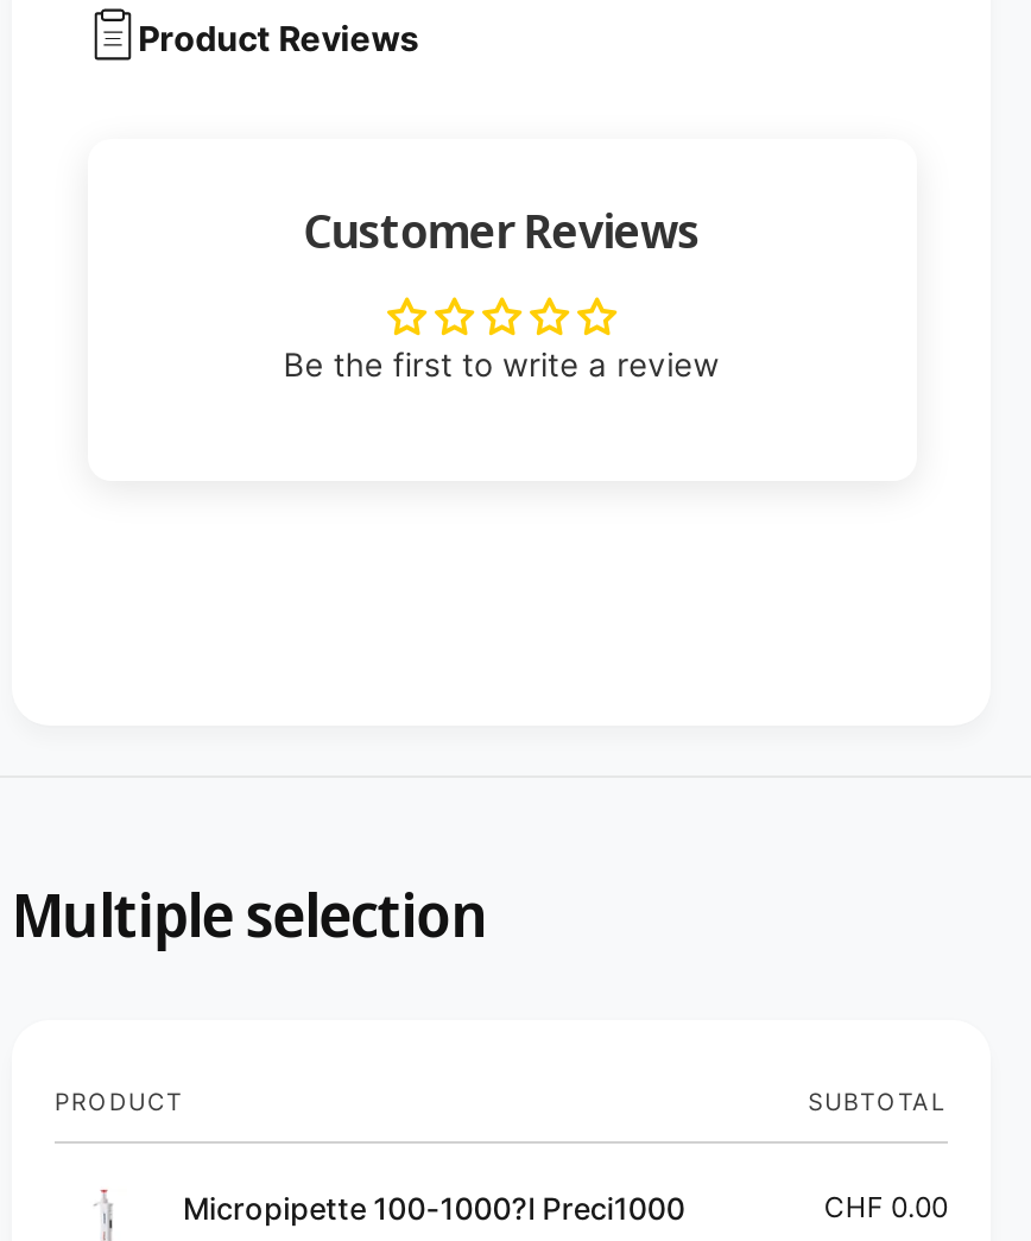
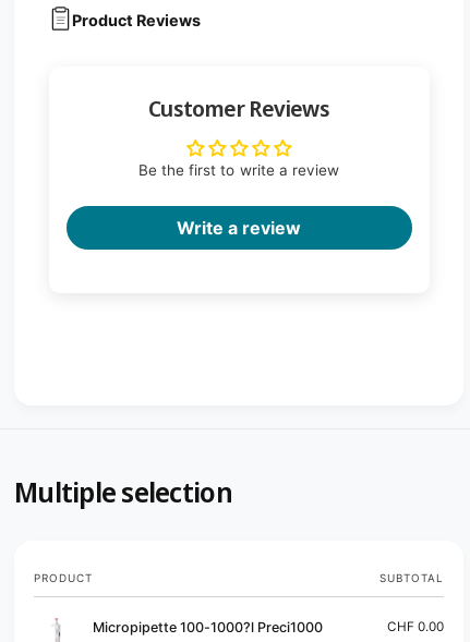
none -> [177,217,301,239] Write a review

